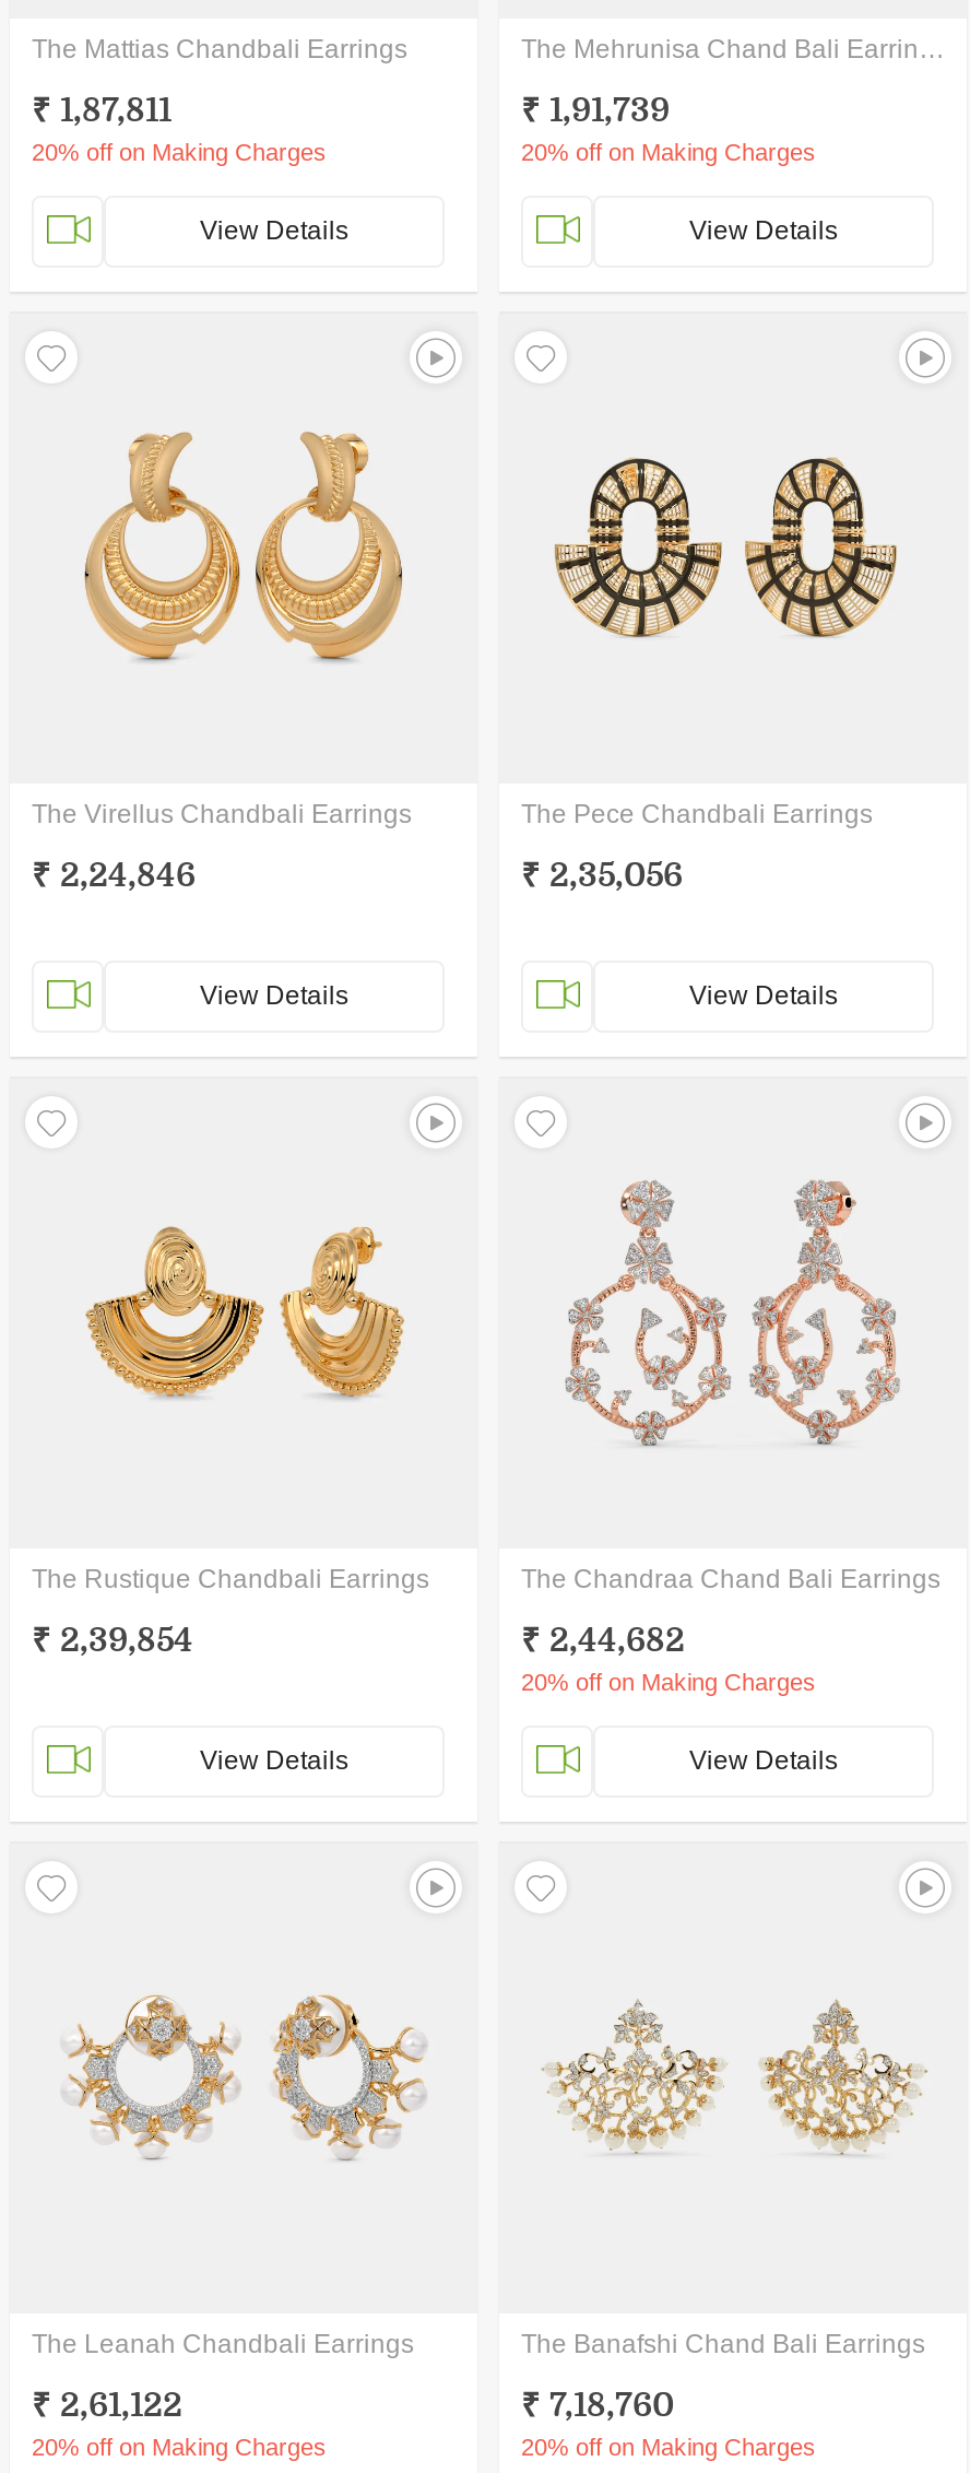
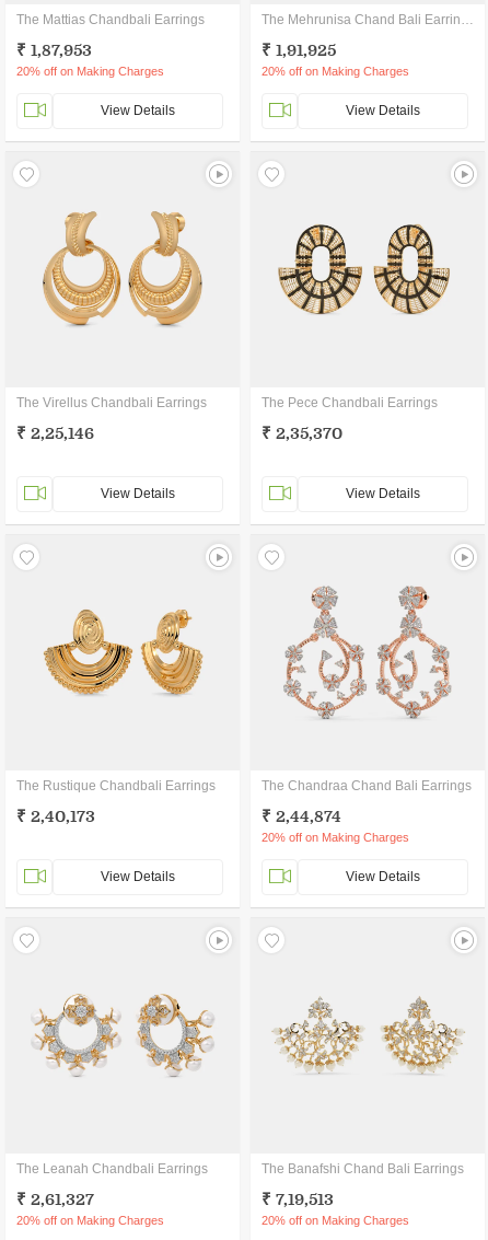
[32,91,171,130] ₹ 1,87,811 -> [16,40,92,60] ₹ 1,87,953
[521,91,670,130] ₹ 1,91,739 -> [262,40,336,60] ₹ 1,91,925
[32,856,196,895] ₹ 2,24,846 -> [16,424,94,443] ₹ 2,25,146
[521,856,683,895] ₹ 2,35,056 -> [262,424,342,443] ₹ 2,35,370
[32,1621,193,1660] ₹ 2,39,854 -> [16,807,95,826] ₹ 2,40,173
[521,1621,685,1660] ₹ 2,44,682 -> [262,807,341,826] ₹ 2,44,874
[32,2386,182,2425] ₹ 2,61,122 -> [16,1190,94,1209] ₹ 2,61,327
[521,2386,674,2425] ₹ 7,18,760 -> [262,1190,334,1209] ₹ 7,19,513

